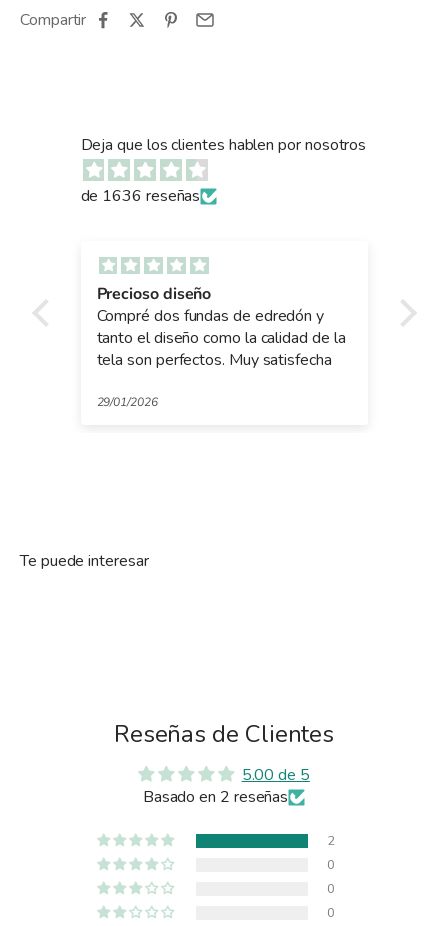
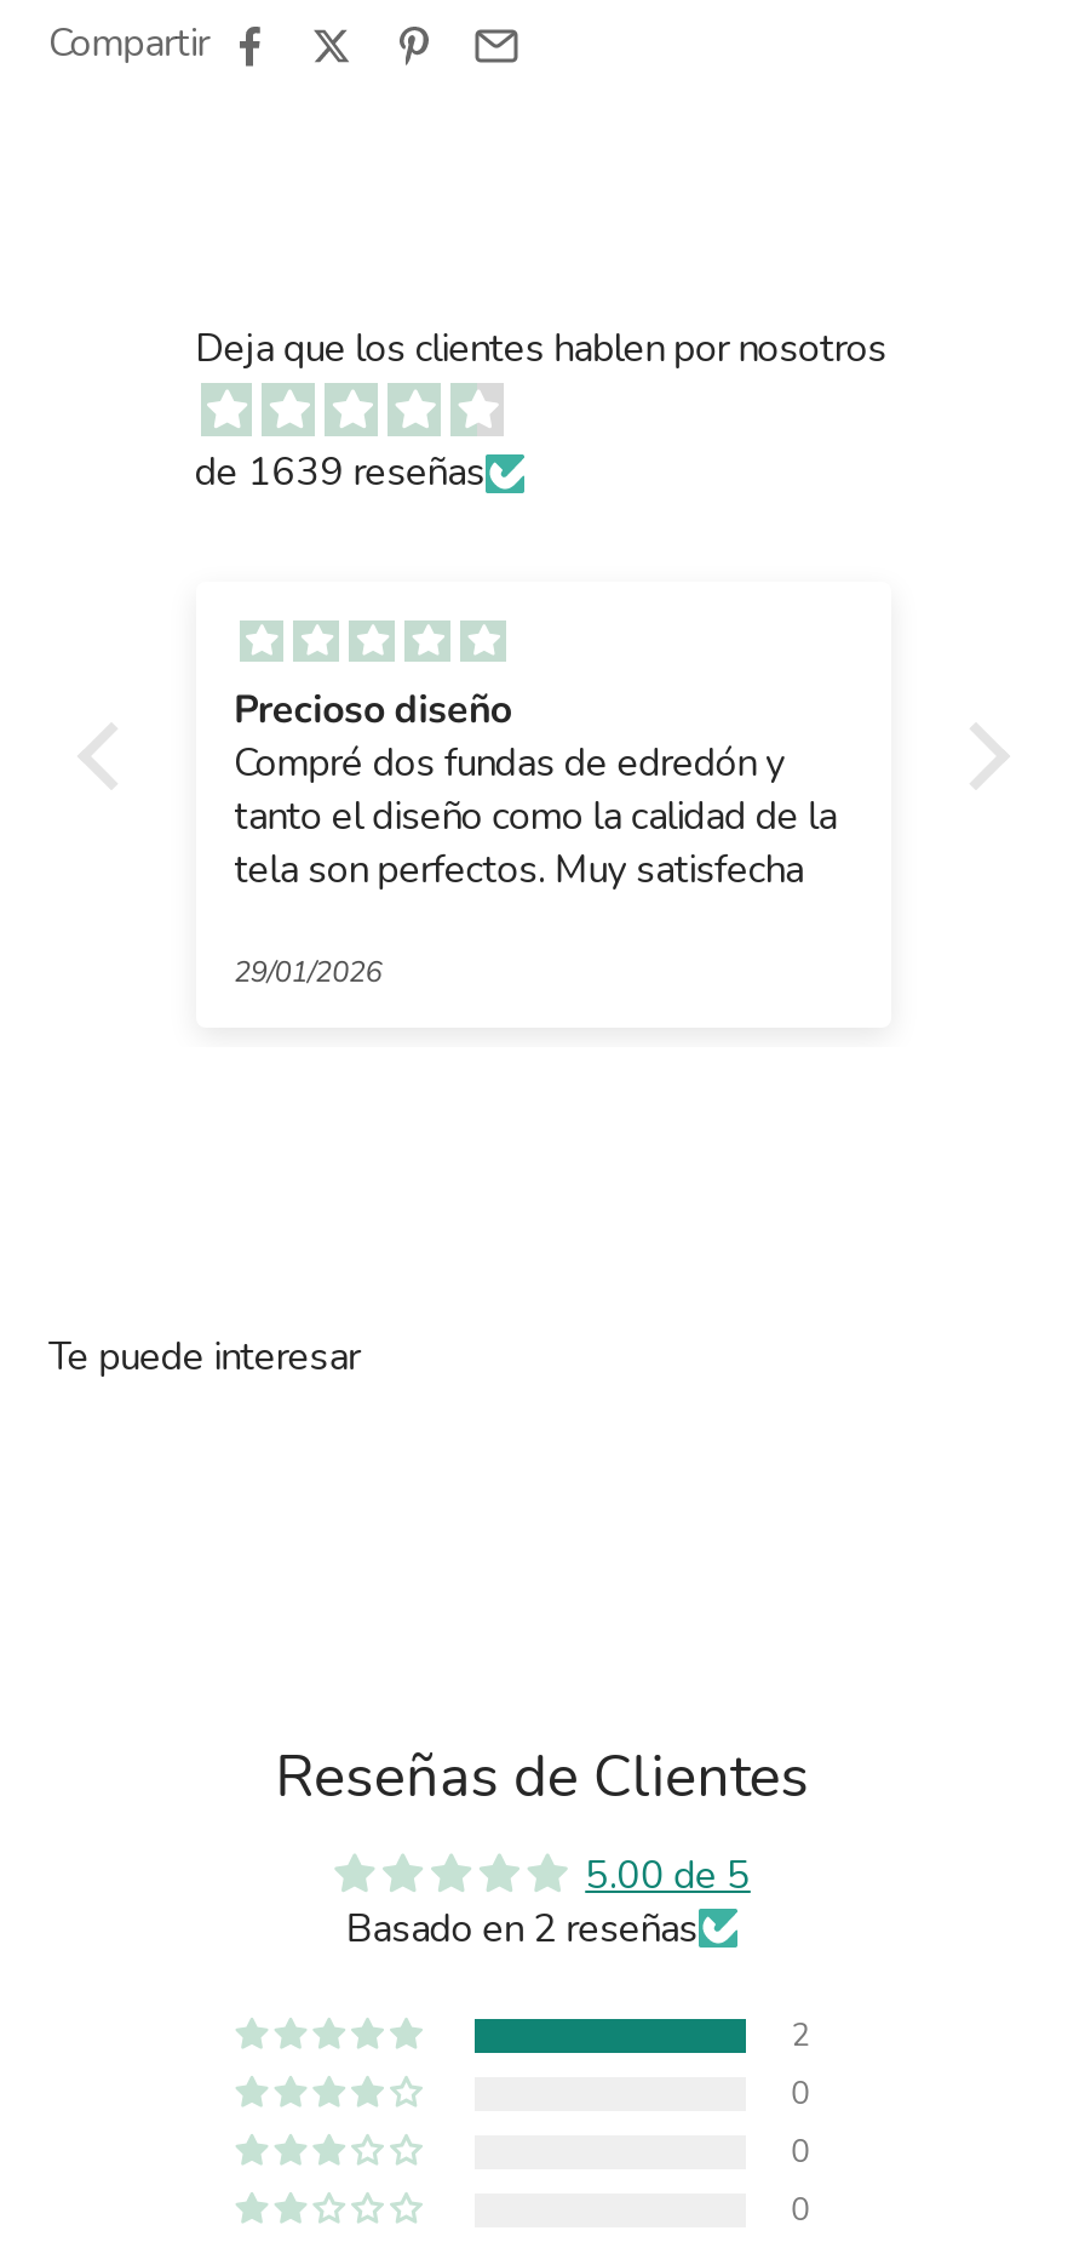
[80,185,200,207] de 1636 reseñas -> [195,446,485,499] de 1639 reseñas

